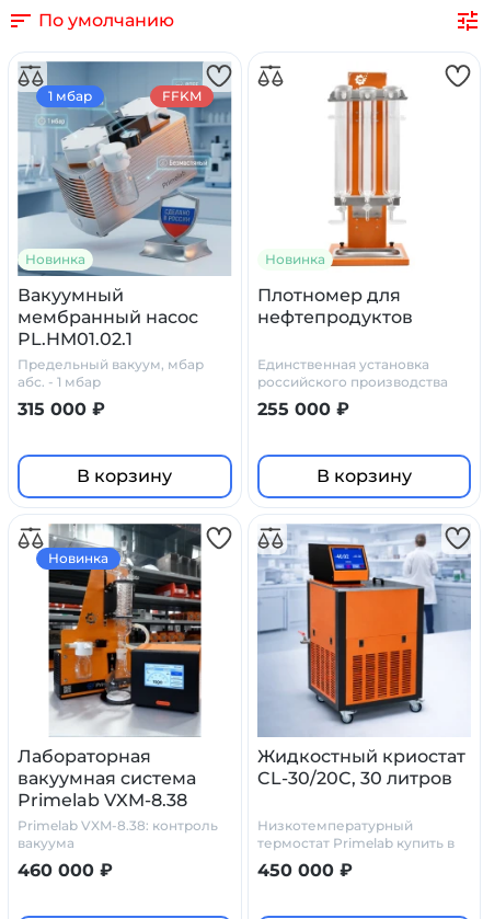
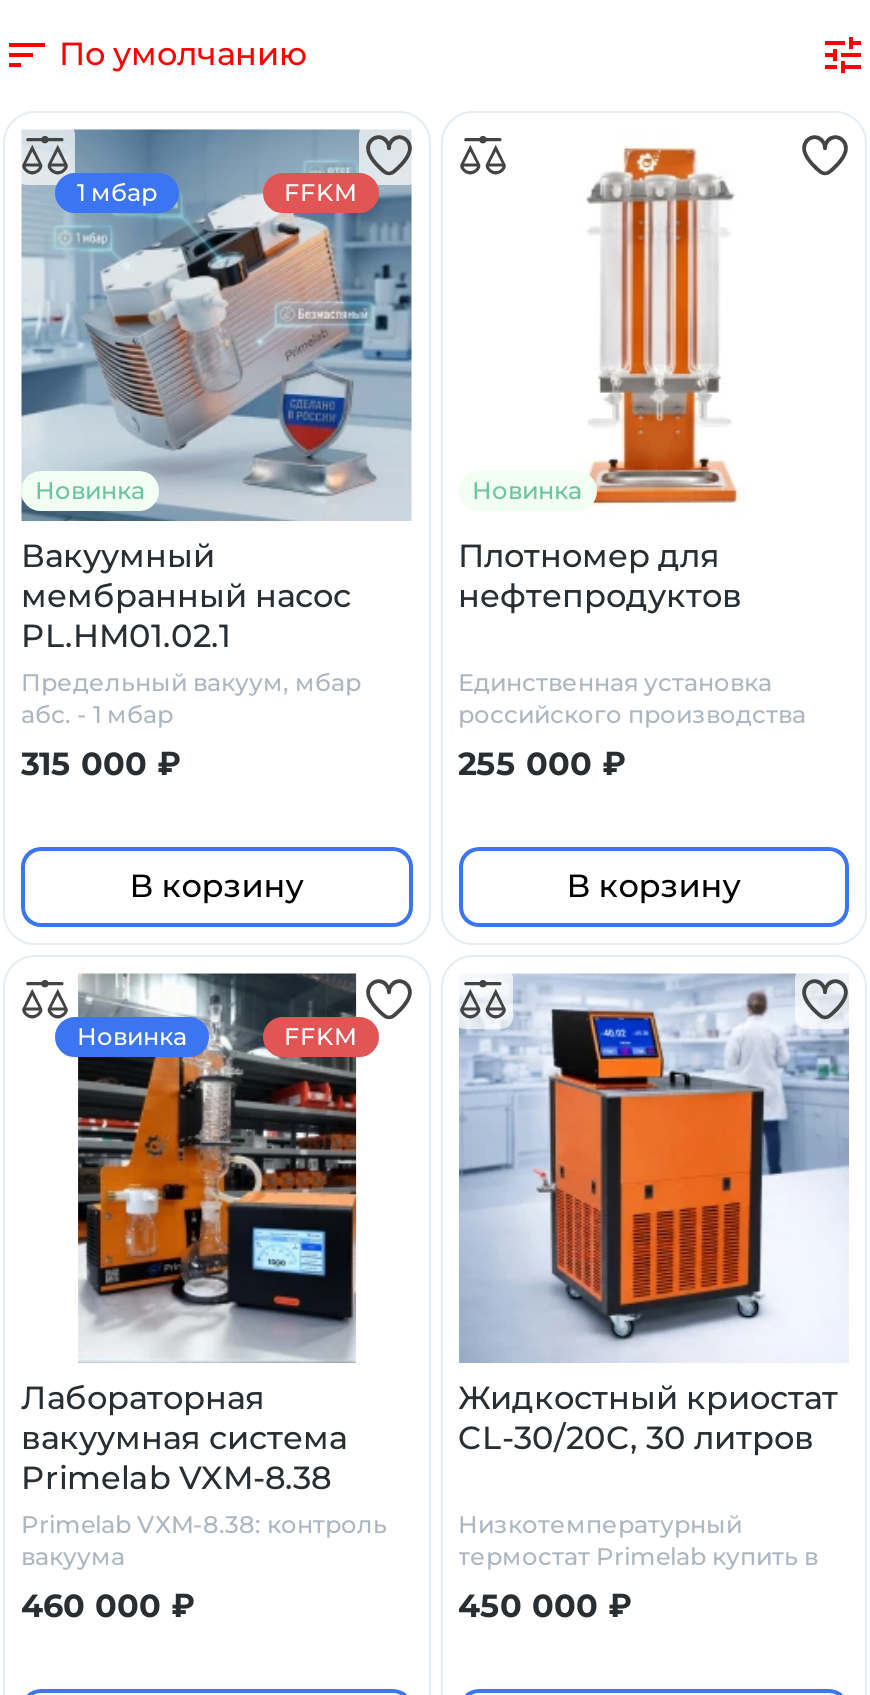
none -> [284,1021,356,1051] FFKM

